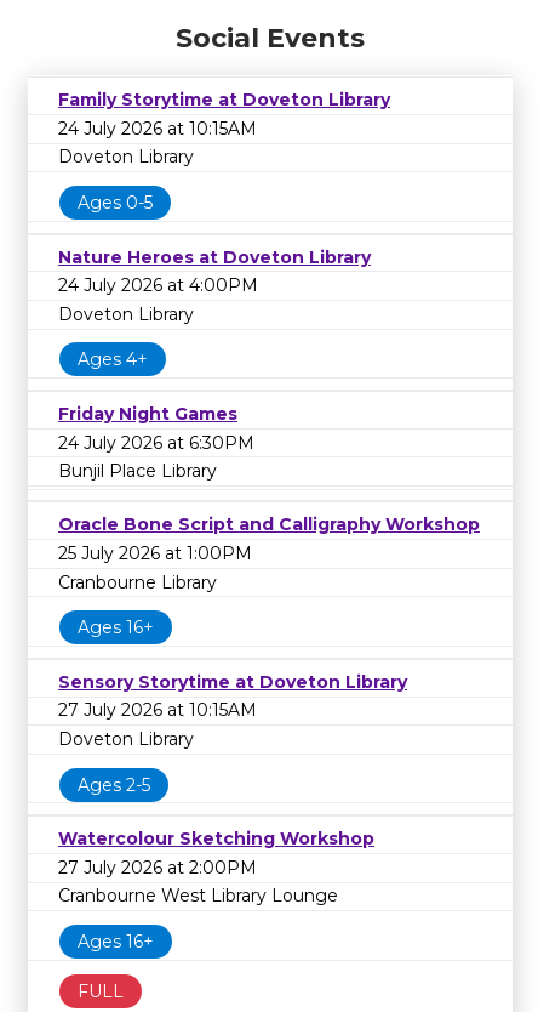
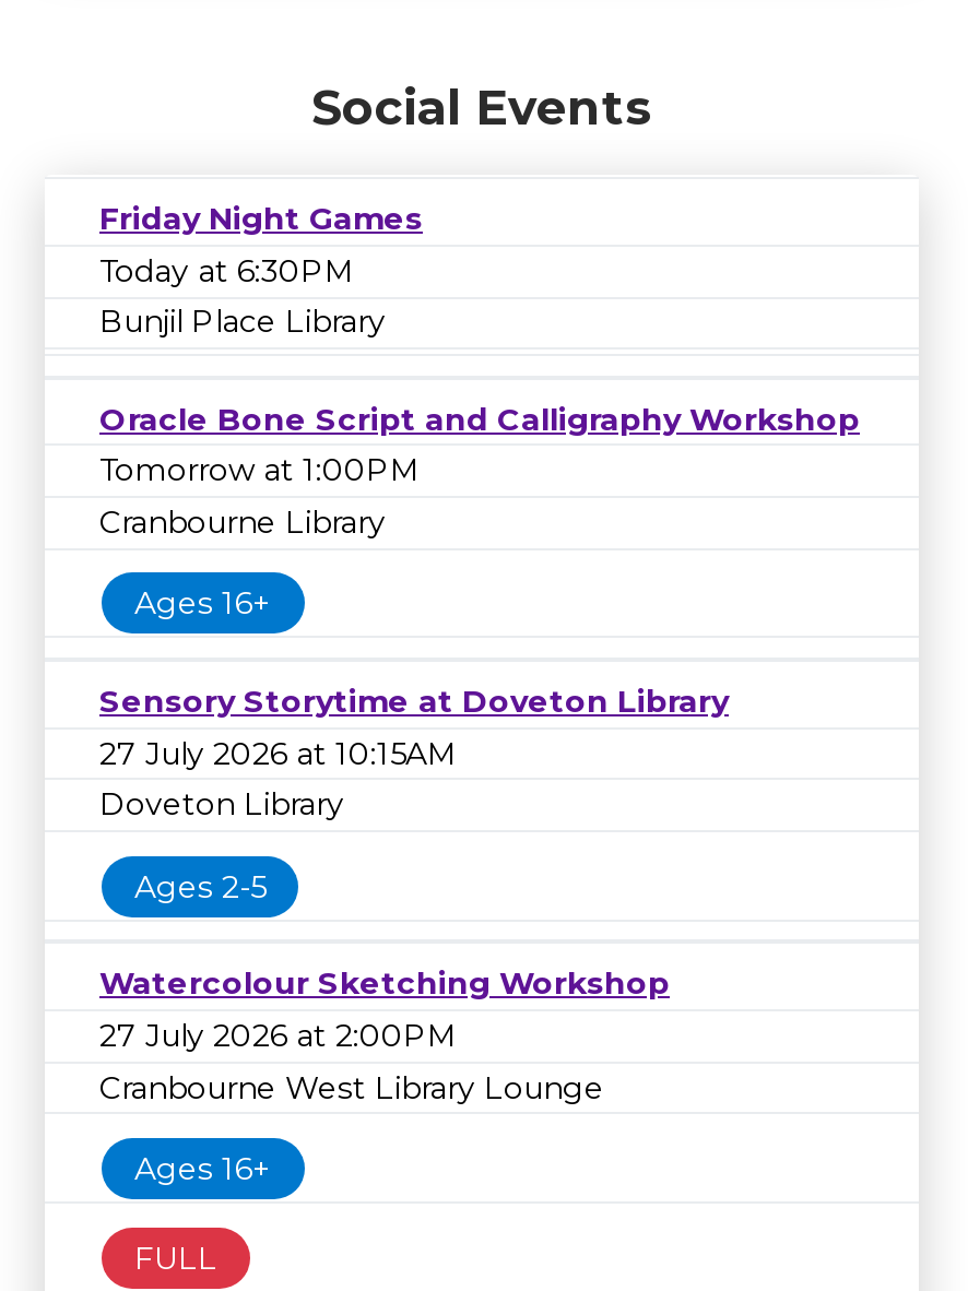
[58,89,390,371] Family Storytime at Doveton Library | 24 July 2026 at 10:15AM | Doveton Library | Ages 0-5 | Nature Heroes at Doveton Library | 24 July 2026 at 4:00PM | Doveton Library | Ages 4+ -> none
[58,431,254,453] 24 July 2026 at 6:30PM -> [99,251,355,290] Today at 6:30PM
[58,542,252,564] 25 July 2026 at 1:00PM -> [99,450,421,490] Tomorrow at 1:00PM

